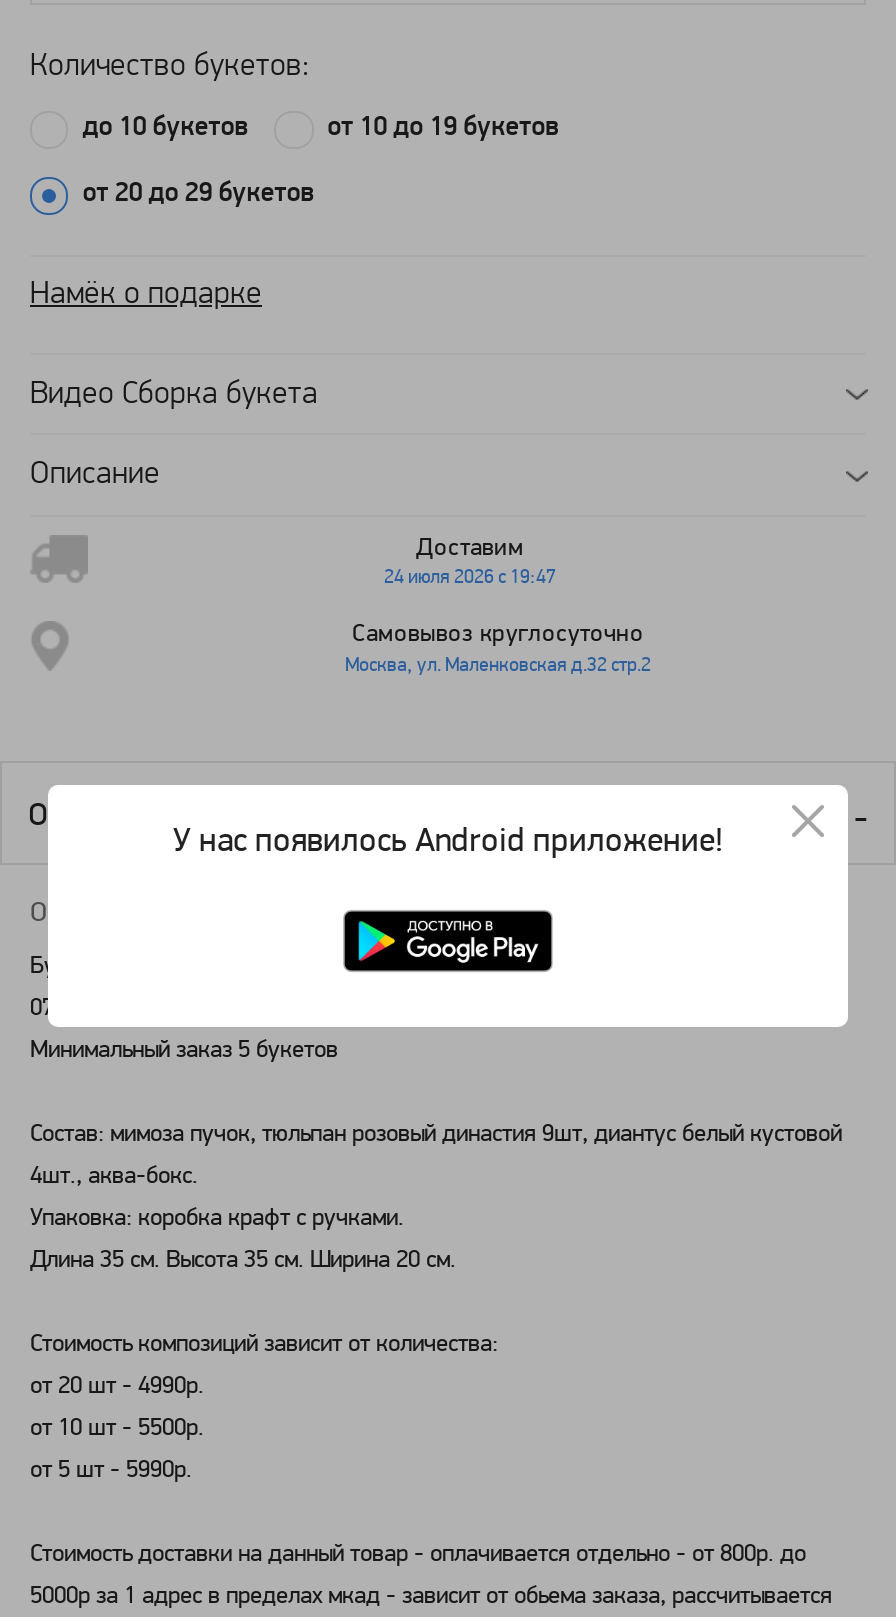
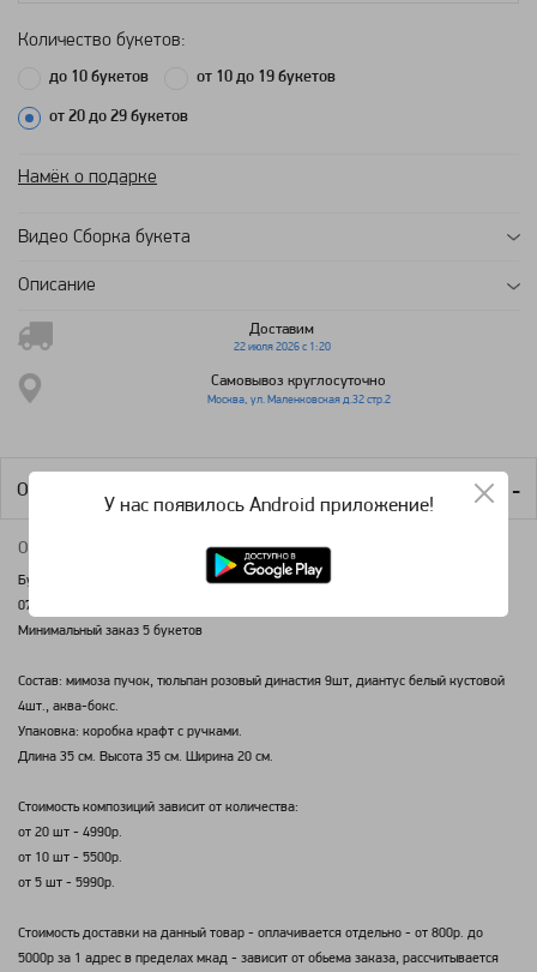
[384,568,556,590] 24 июля 2026 с 19:47 -> [233,341,330,355] 22 июля 2026 с 1:20

